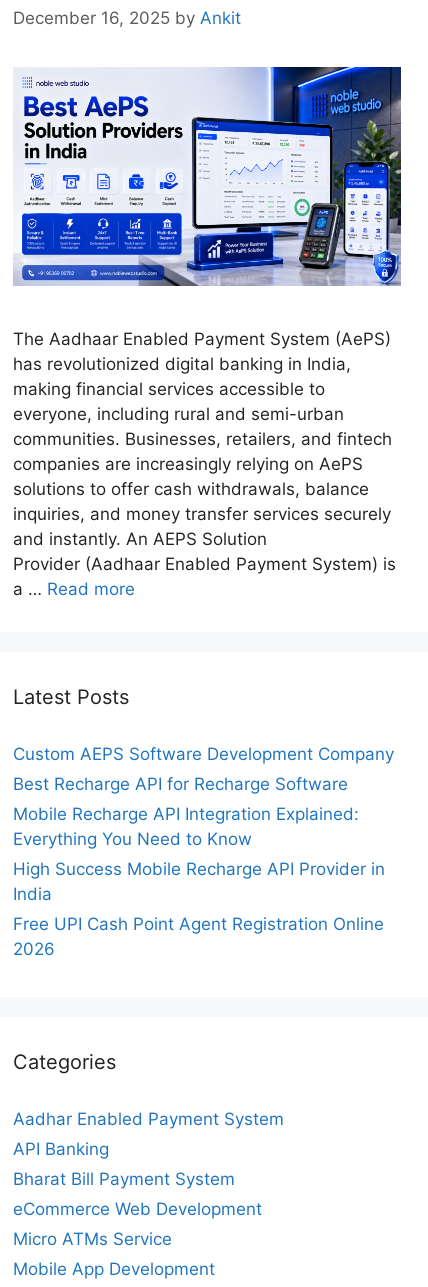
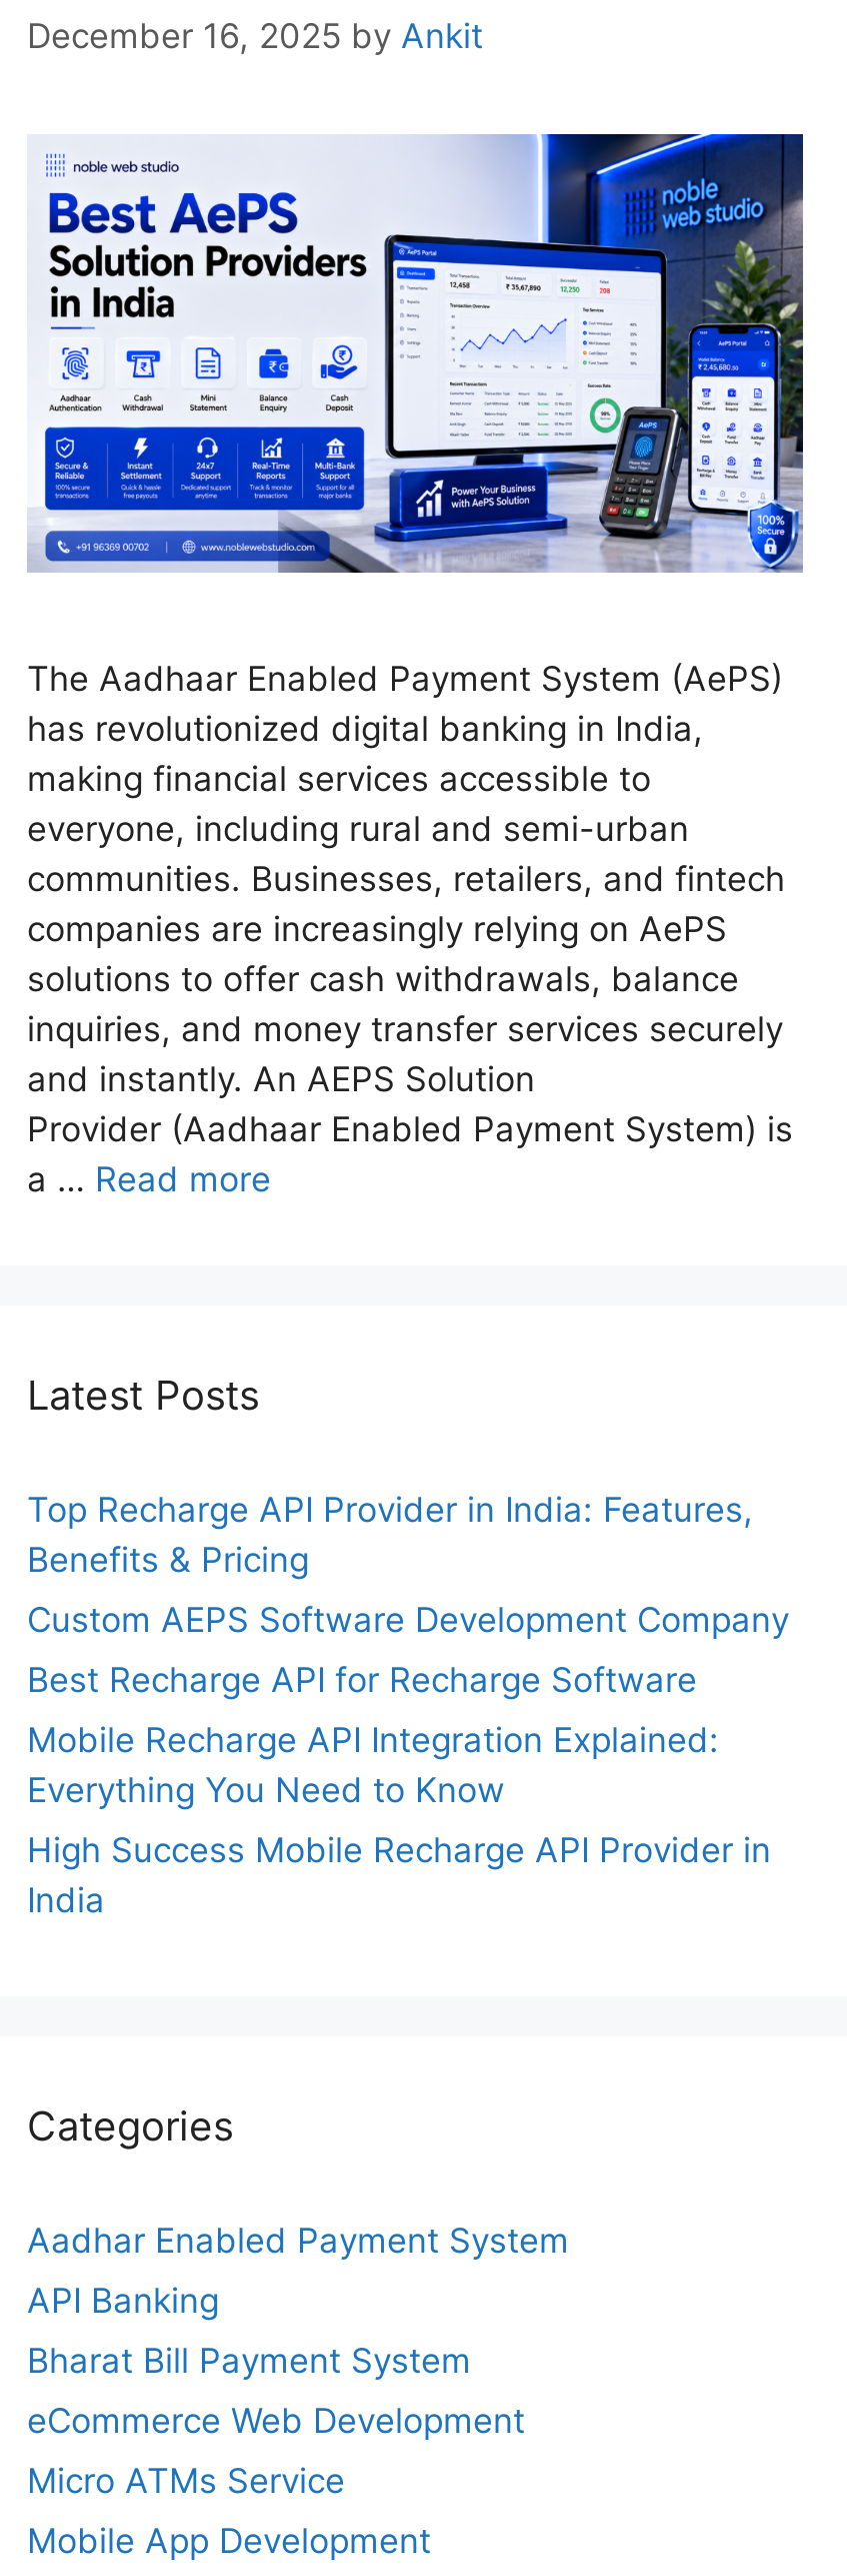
none -> [27,1491,753,1581] Top Recharge API Provider in India: Features, | Benefits & Pricing
moved [13,744,394,904] -> [27,1601,789,1921]: Custom AEPS Software Development Company | Best Recharge API for Recharge Software | Mobile Recharge API Integration Explained: | Everything You Need to Know | High Success Mobile Recharge API Provider in | India
[13,914,384,959] Free UPI Cash Point Agent Registration Online | 2026 -> none

